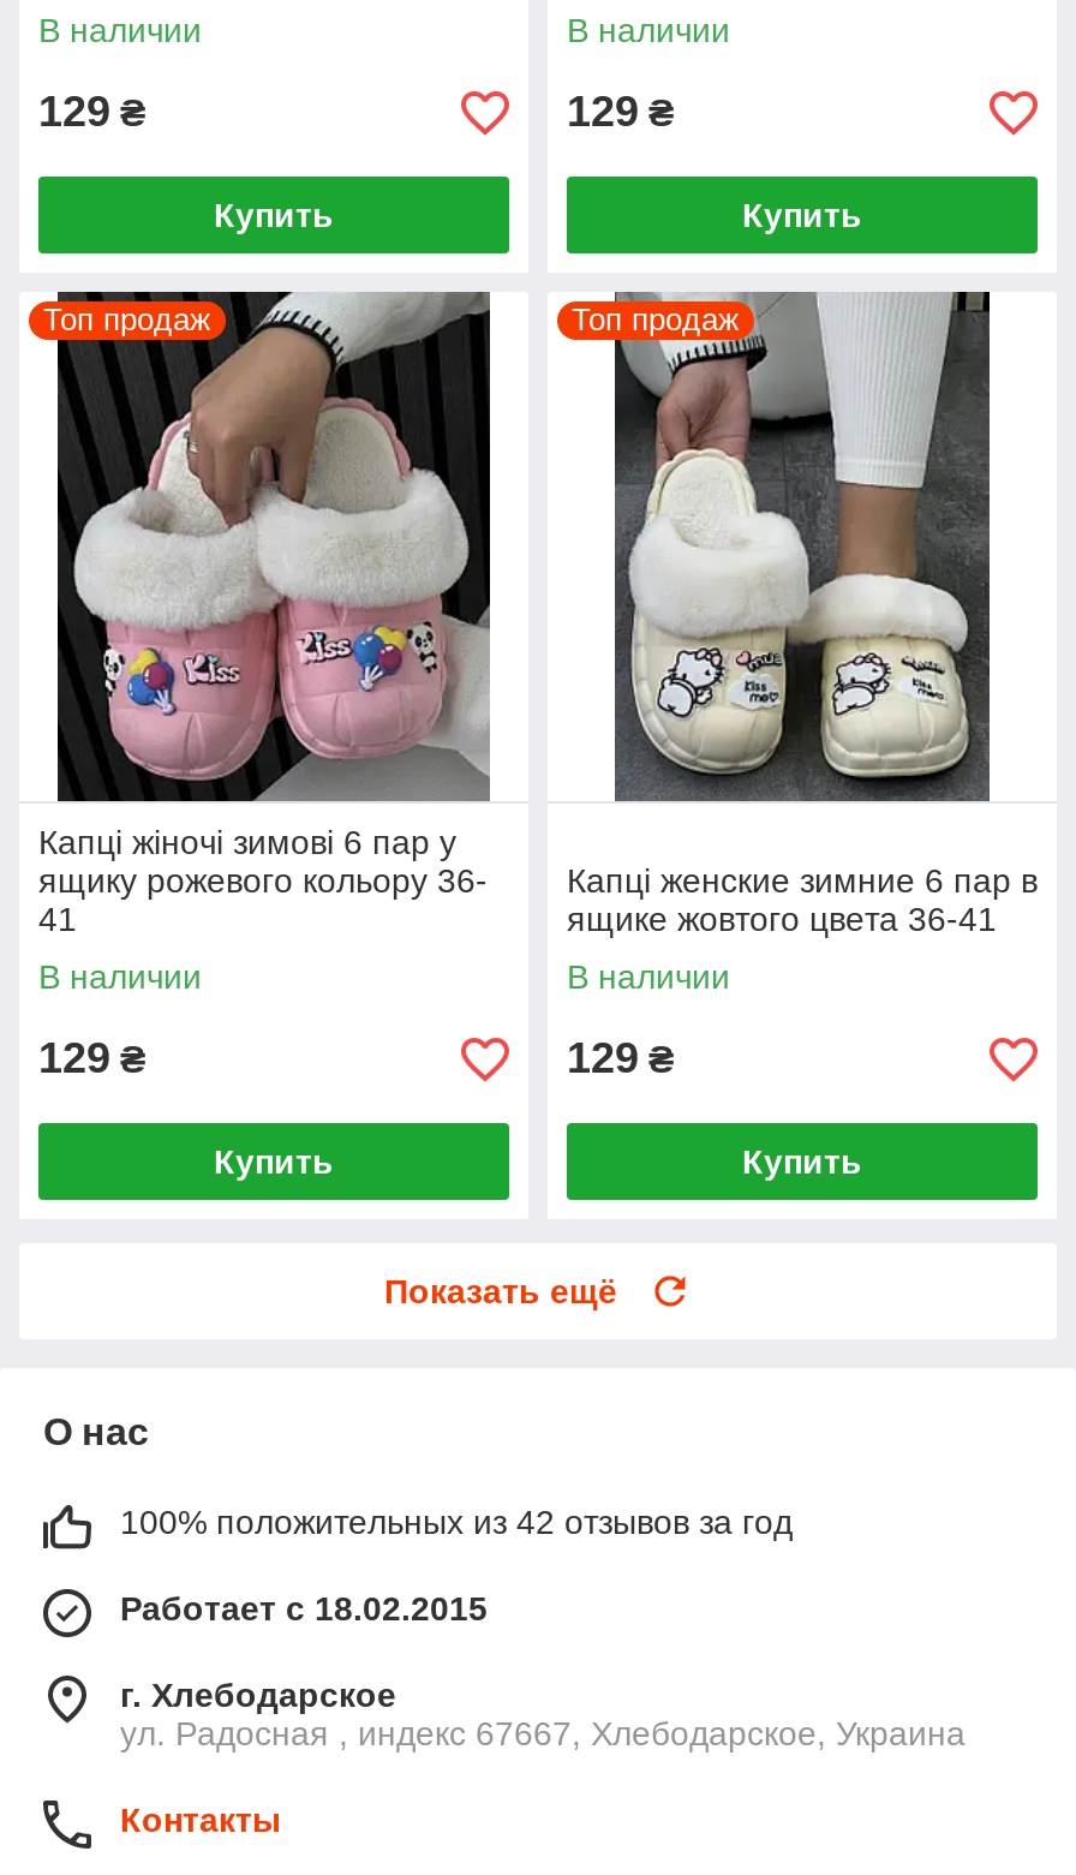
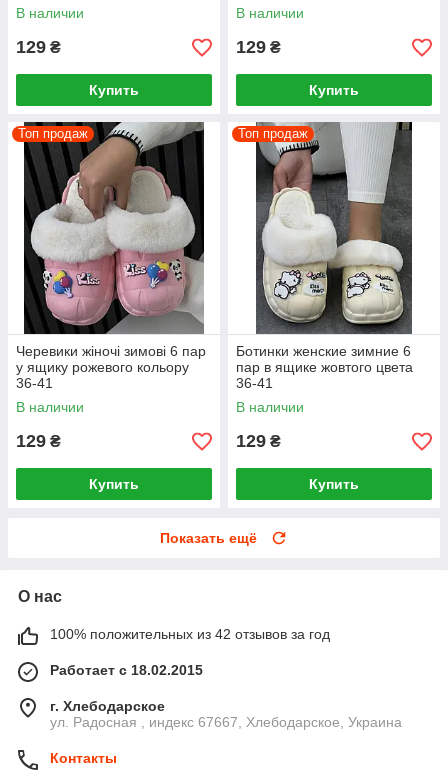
[38,824,488,939] Капці жіночі зимові 6 пар у | ящику рожевого кольору 36- | 41 -> [16,343,206,391] Черевики жіночі зимові 6 пар | у ящику рожевого кольору | 36-41
[567,862,1038,939] Капці женские зимние 6 пар в | ящике жовтого цвета 36-41 -> [236,343,413,391] Ботинки женские зимние 6 | пар в ящике жовтого цвета | 36-41

